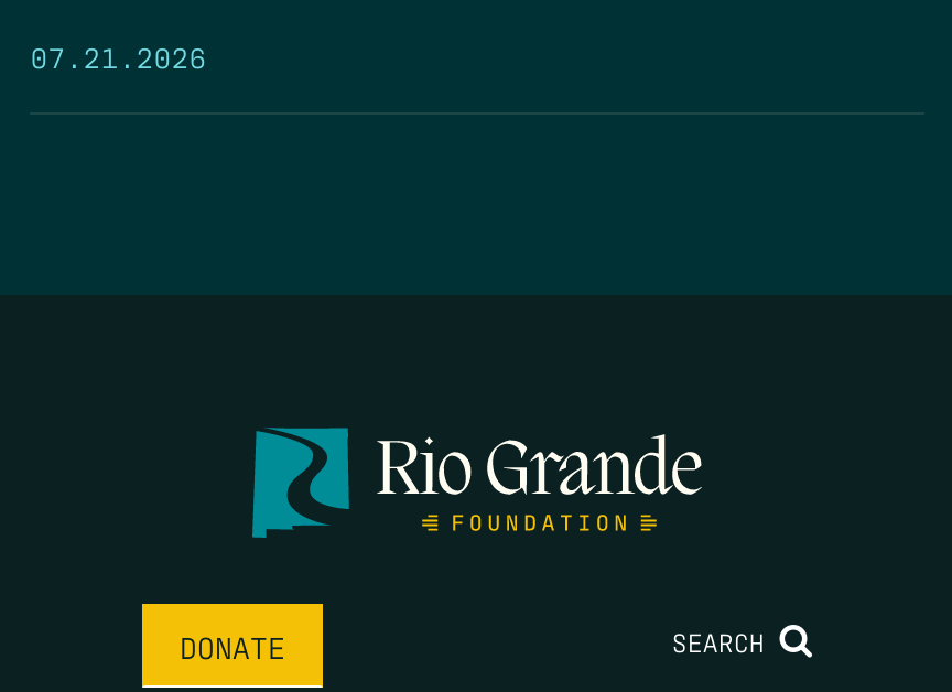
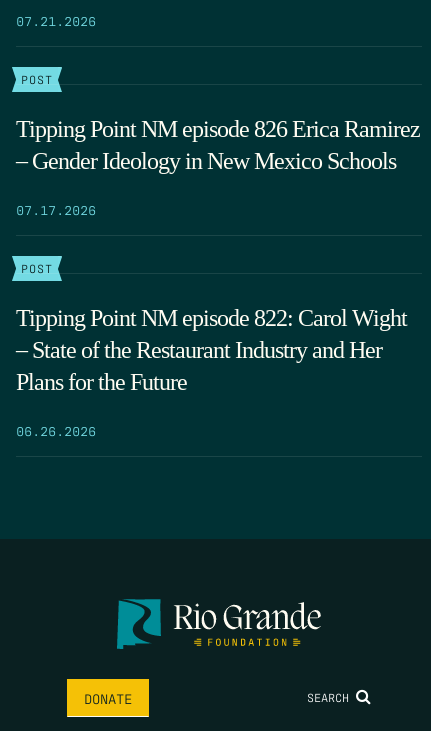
none -> [16,71,420,439] POST | Tipping Point NM episode 826 Erica Ramirez | – Gender Ideology in New Mexico Schools | 07.17.2026 | POST | Tipping Point NM episode 822: Carol Wight | – State of the Restaurant Industry and Her | Plans for the Future | 06.26.2026

